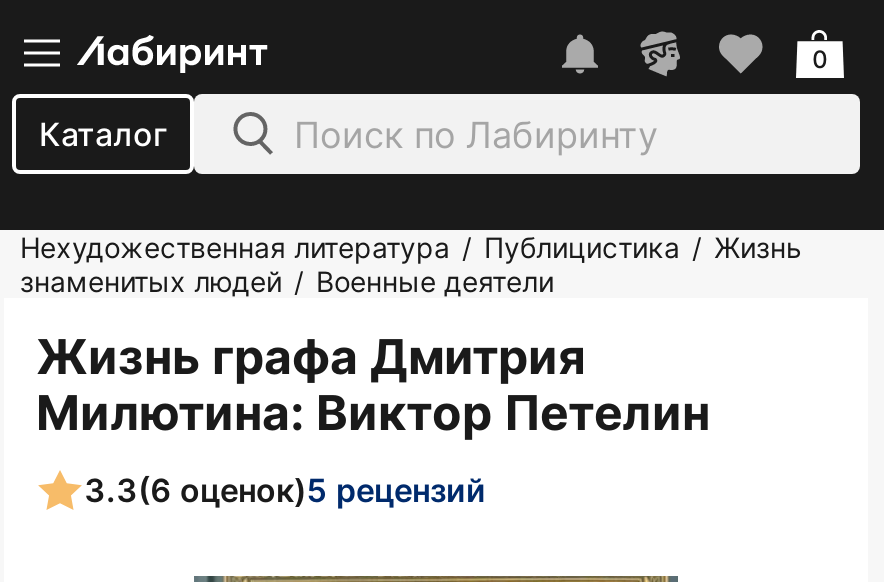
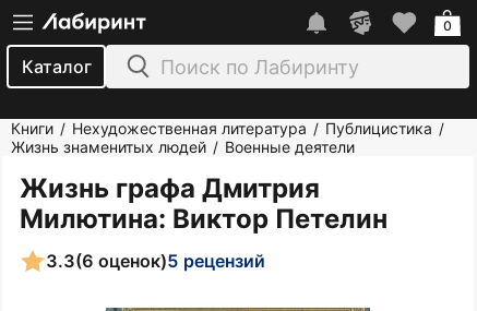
[20,230,802,298] Нехудожественная литература / Публицистика / Жизнь | знаменитых людей / Военные деятели -> [11,119,444,156] Книги / Нехудожественная литература / Публицистика / | Жизнь знаменитых людей / Военные деятели

